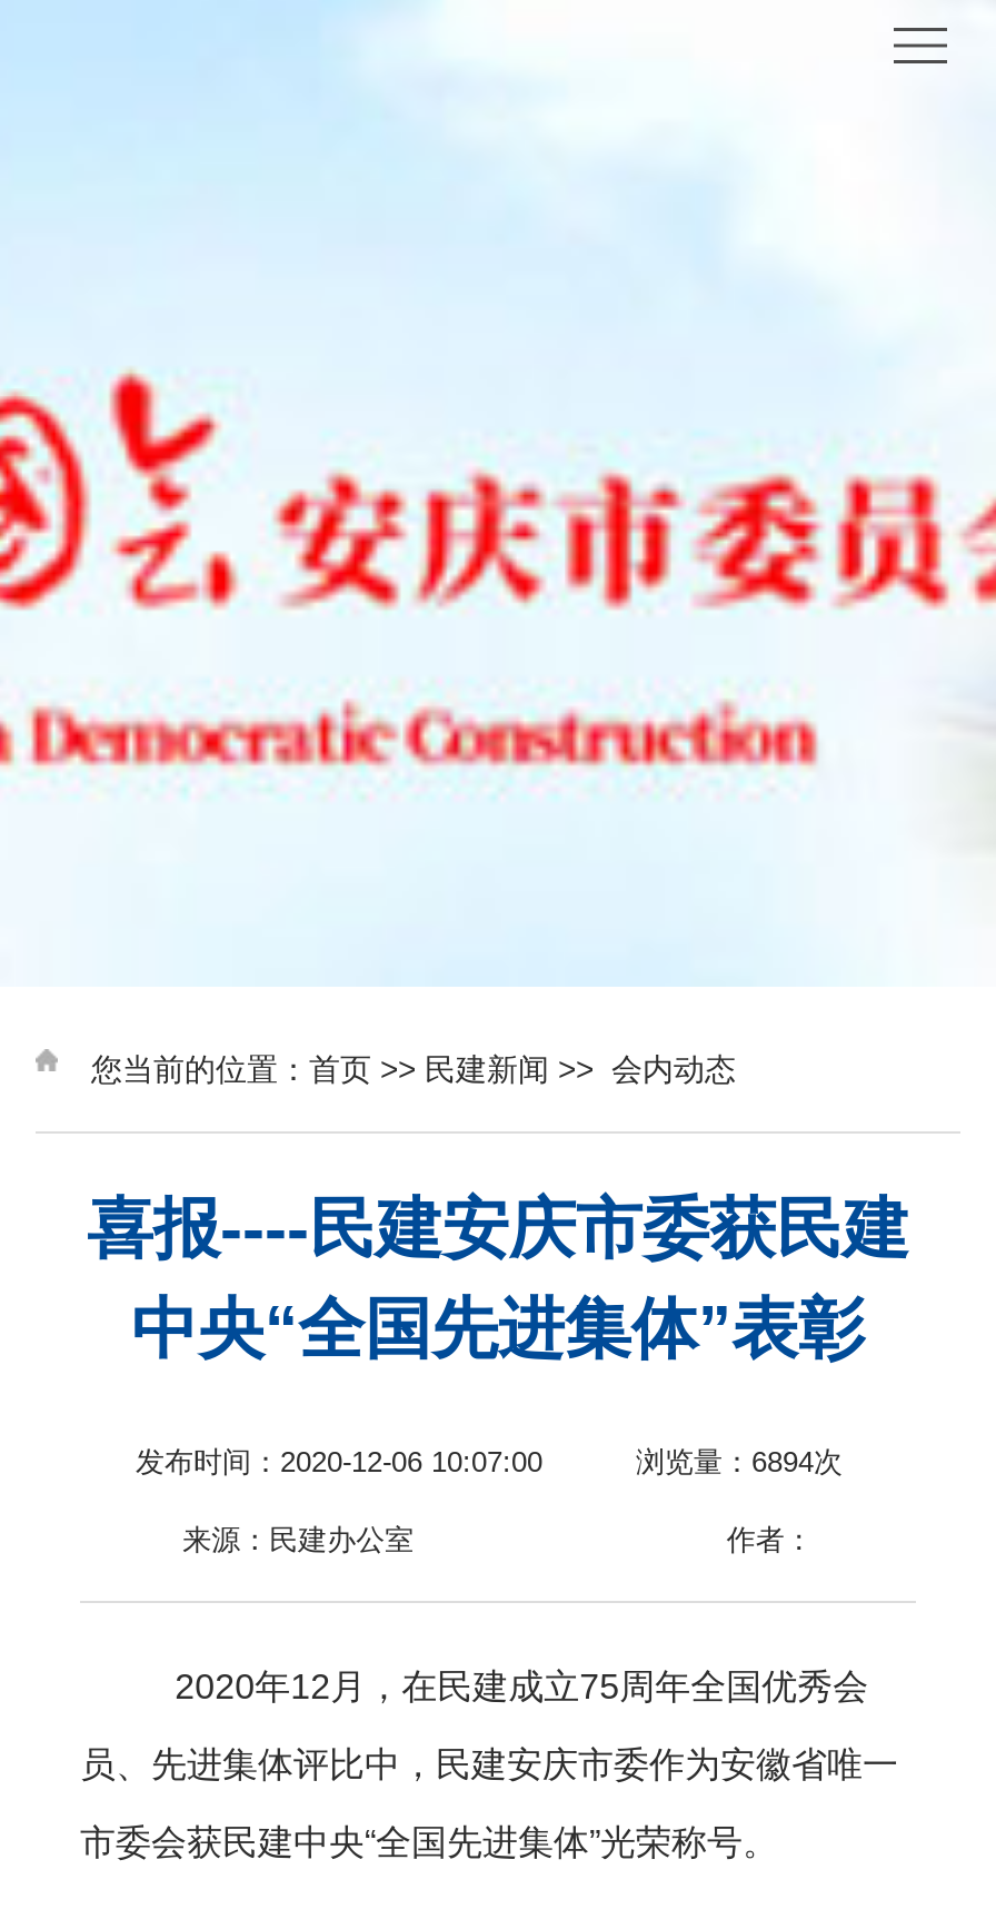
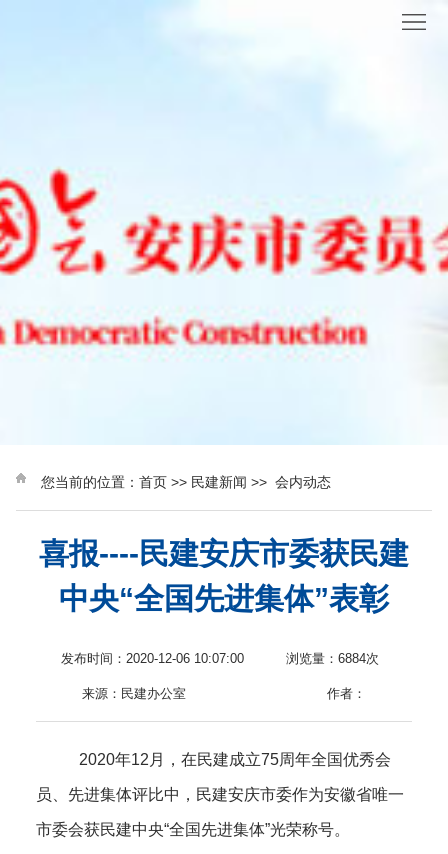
[636,1446,843,1479] 浏览量：6894次 -> [286,651,379,666] 浏览量：6884次

